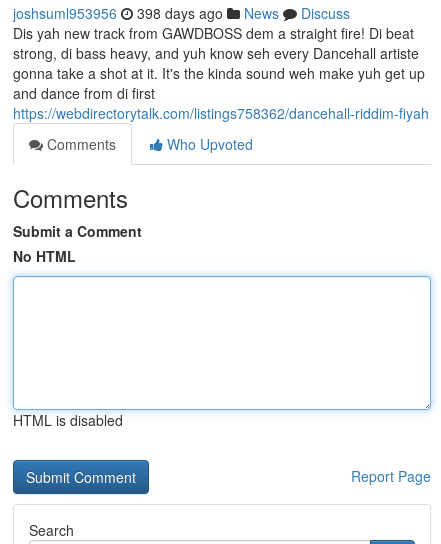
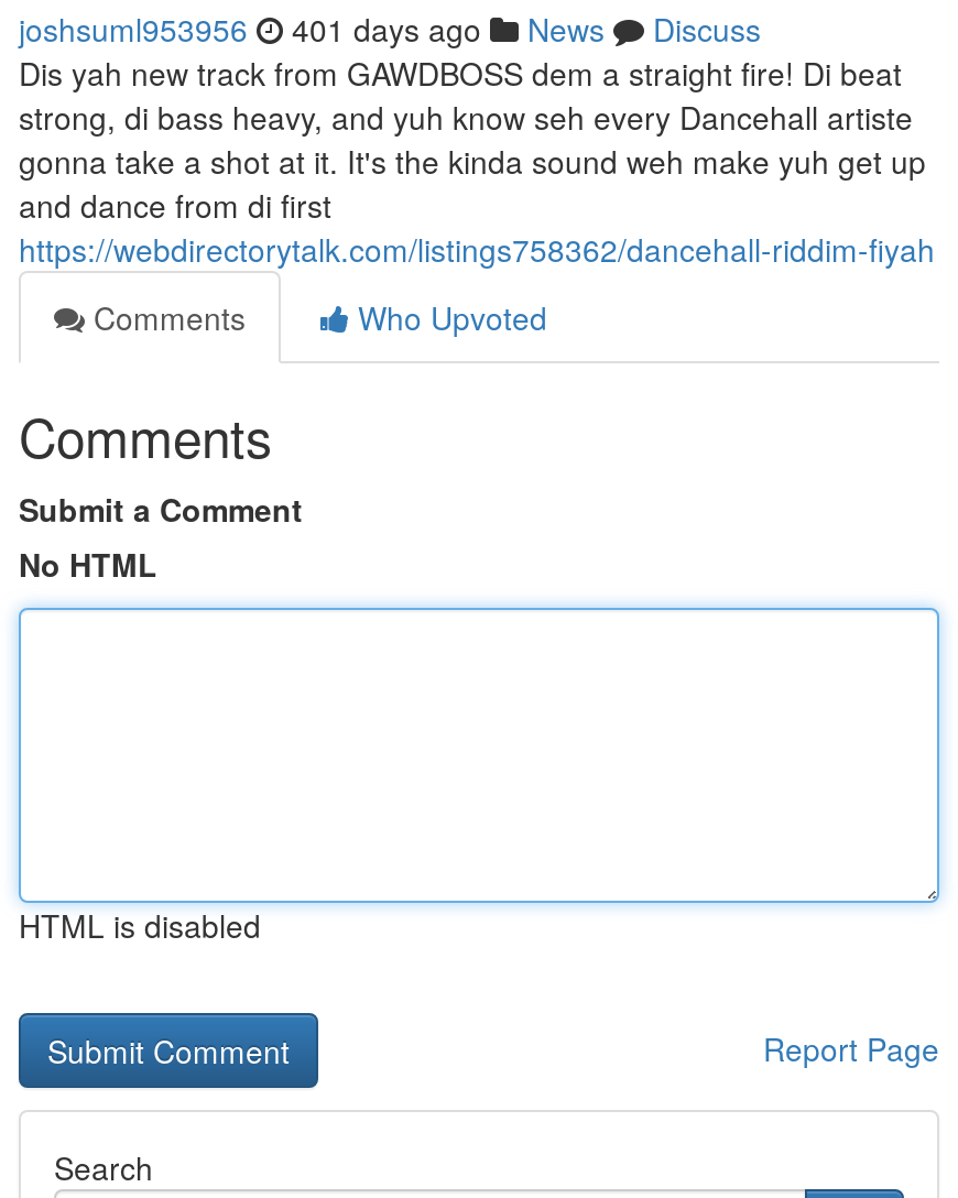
[13,3,350,23] joshsuml953956 398 days ago News Discuss -> [19,7,761,51] joshsuml953956 401 days ago News Discuss

